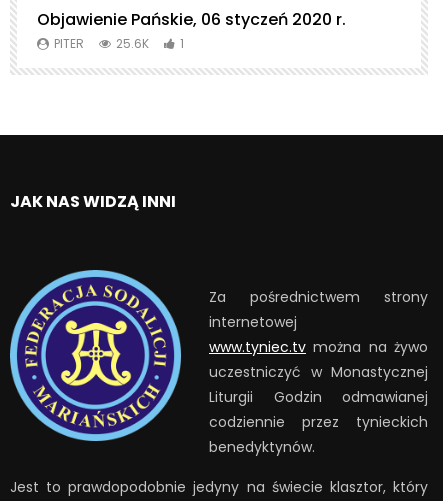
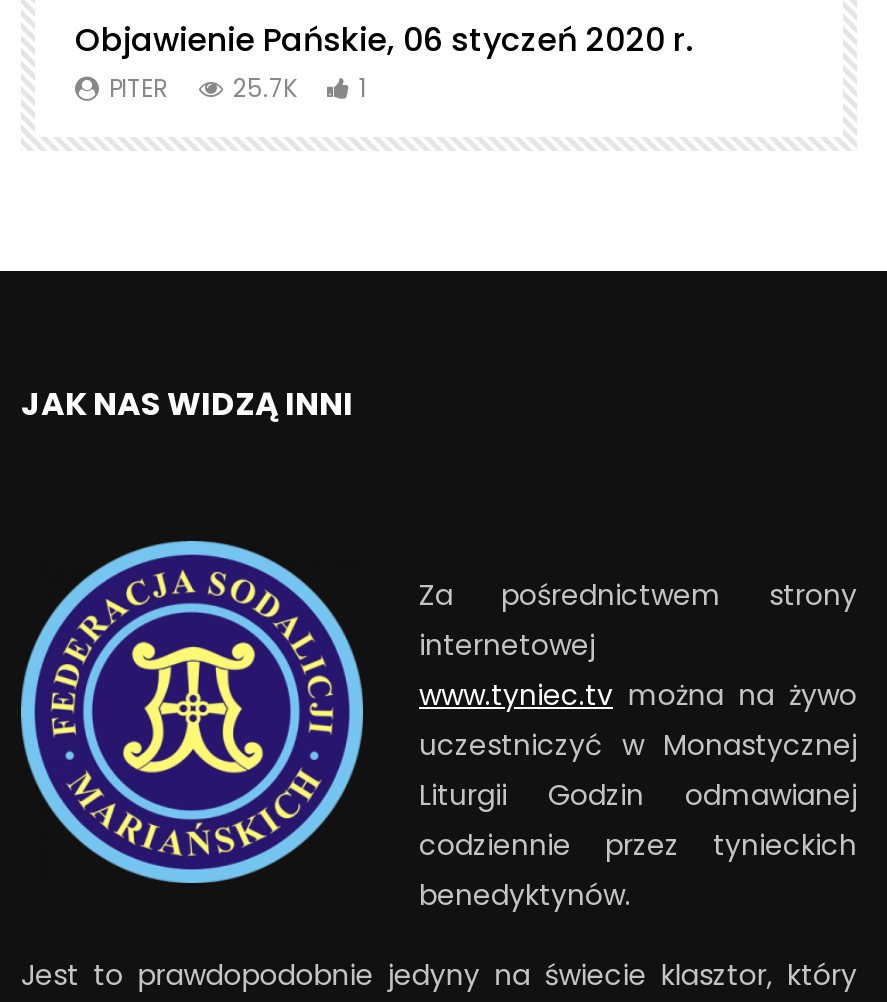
[54,35,184,52] PITER 25.6K 1 -> [109,70,367,104] PITER 25.7K 1

